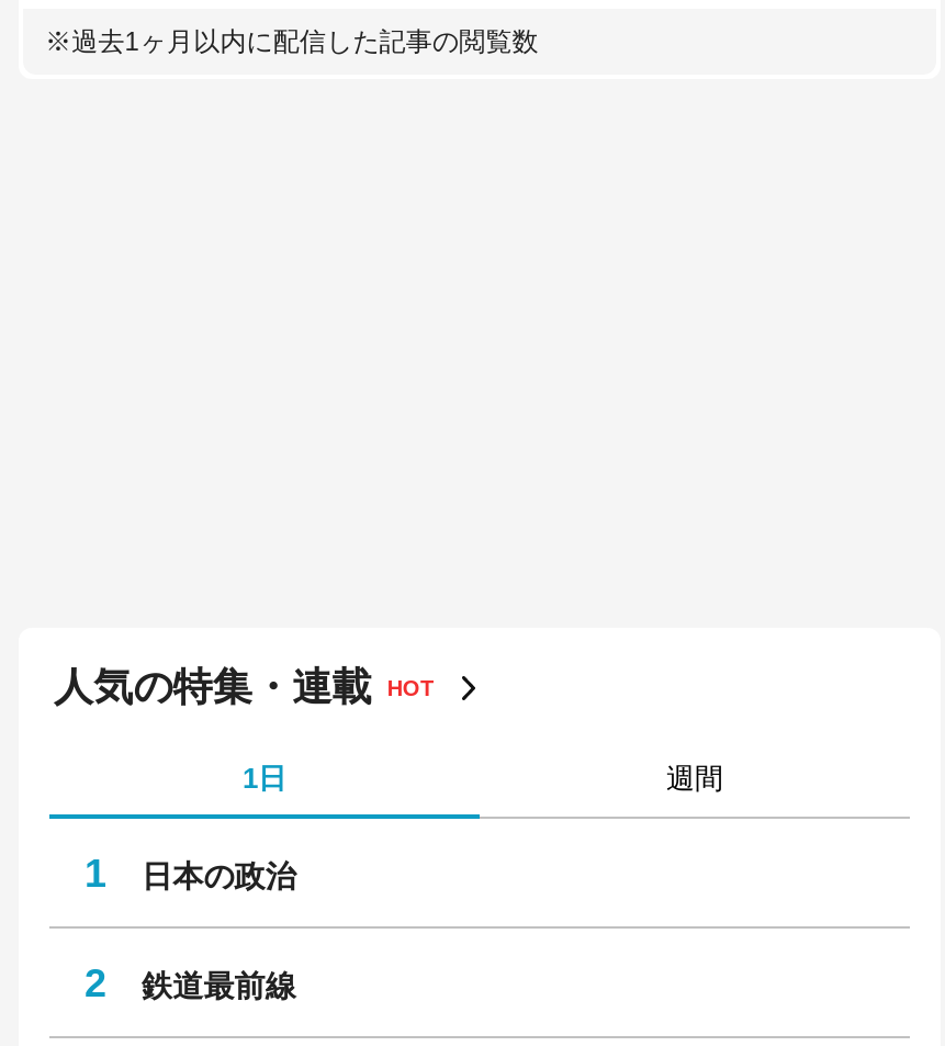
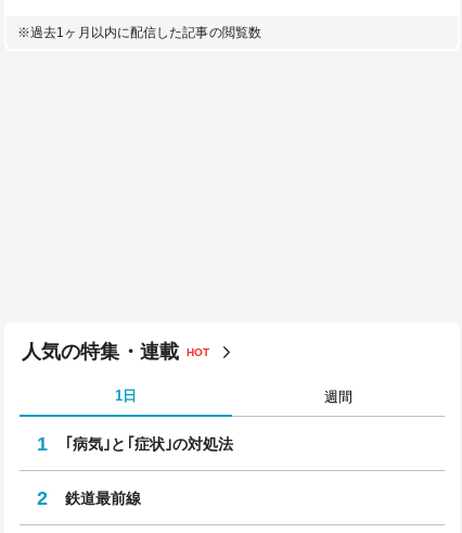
[142,858,296,893] 日本の政治 -> [65,435,233,453] ｢病気｣と｢症状｣の対処法

